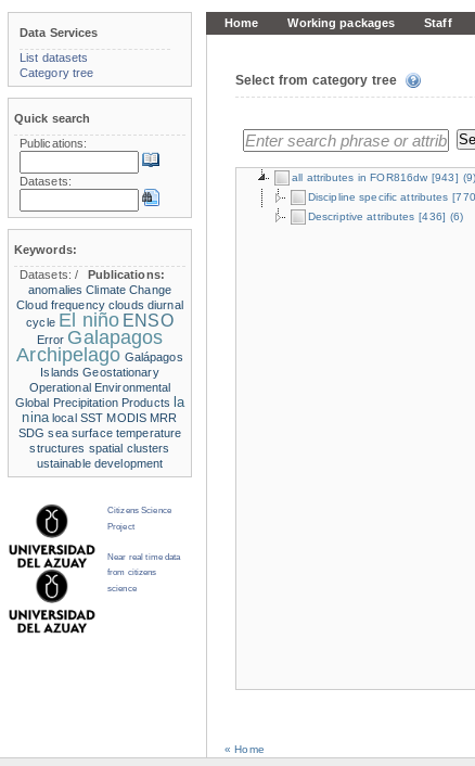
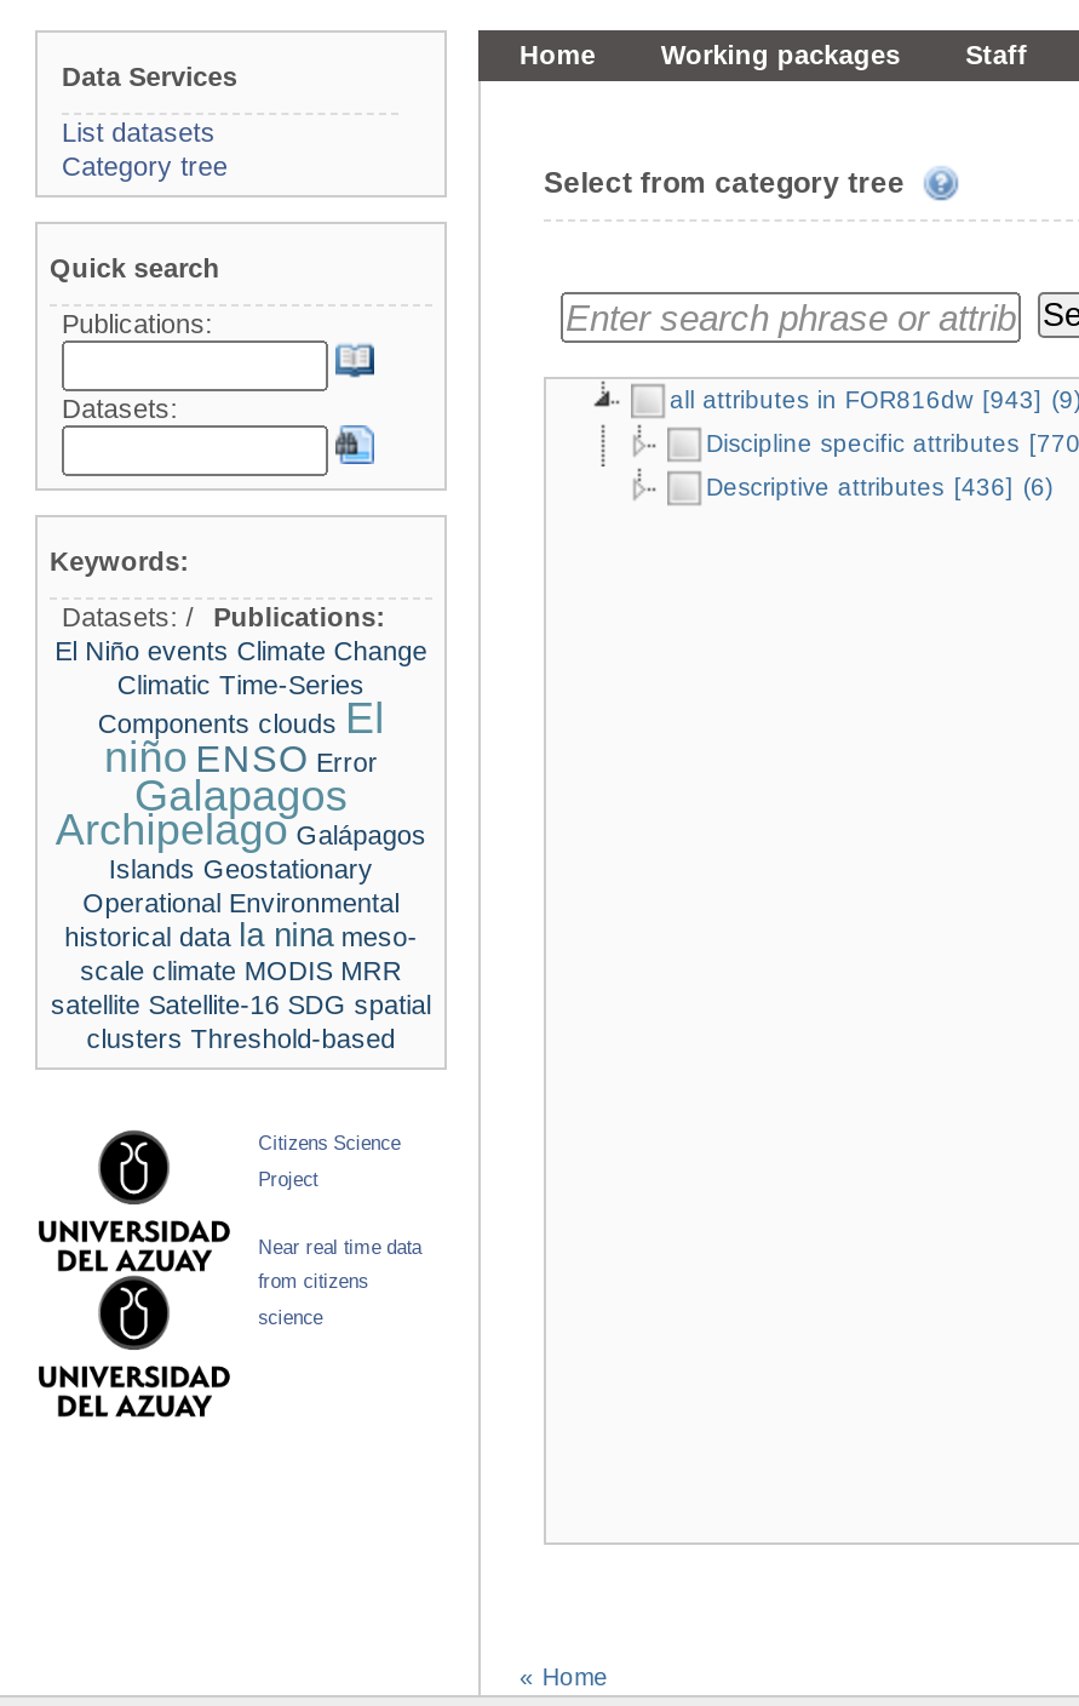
[16,283,183,348] anomalies Climate Change | Cloud frequency clouds diurnal | cycle El niño ENSO | Error Galapagos -> [55,637,427,821] El Niño events Climate Change | Climatic Time-Series | Components clouds El | niño ENSO Error | Galapagos
[15,394,185,470] Global Precipitation Products la | nina local SST MODIS MRR | SDG sea surface temperature | structures spatial clusters | ustainable development -> [51,918,431,1053] historical data la nina meso- | scale climate MODIS MRR | satellite Satellite-16 SDG spatial | clusters Threshold-based

